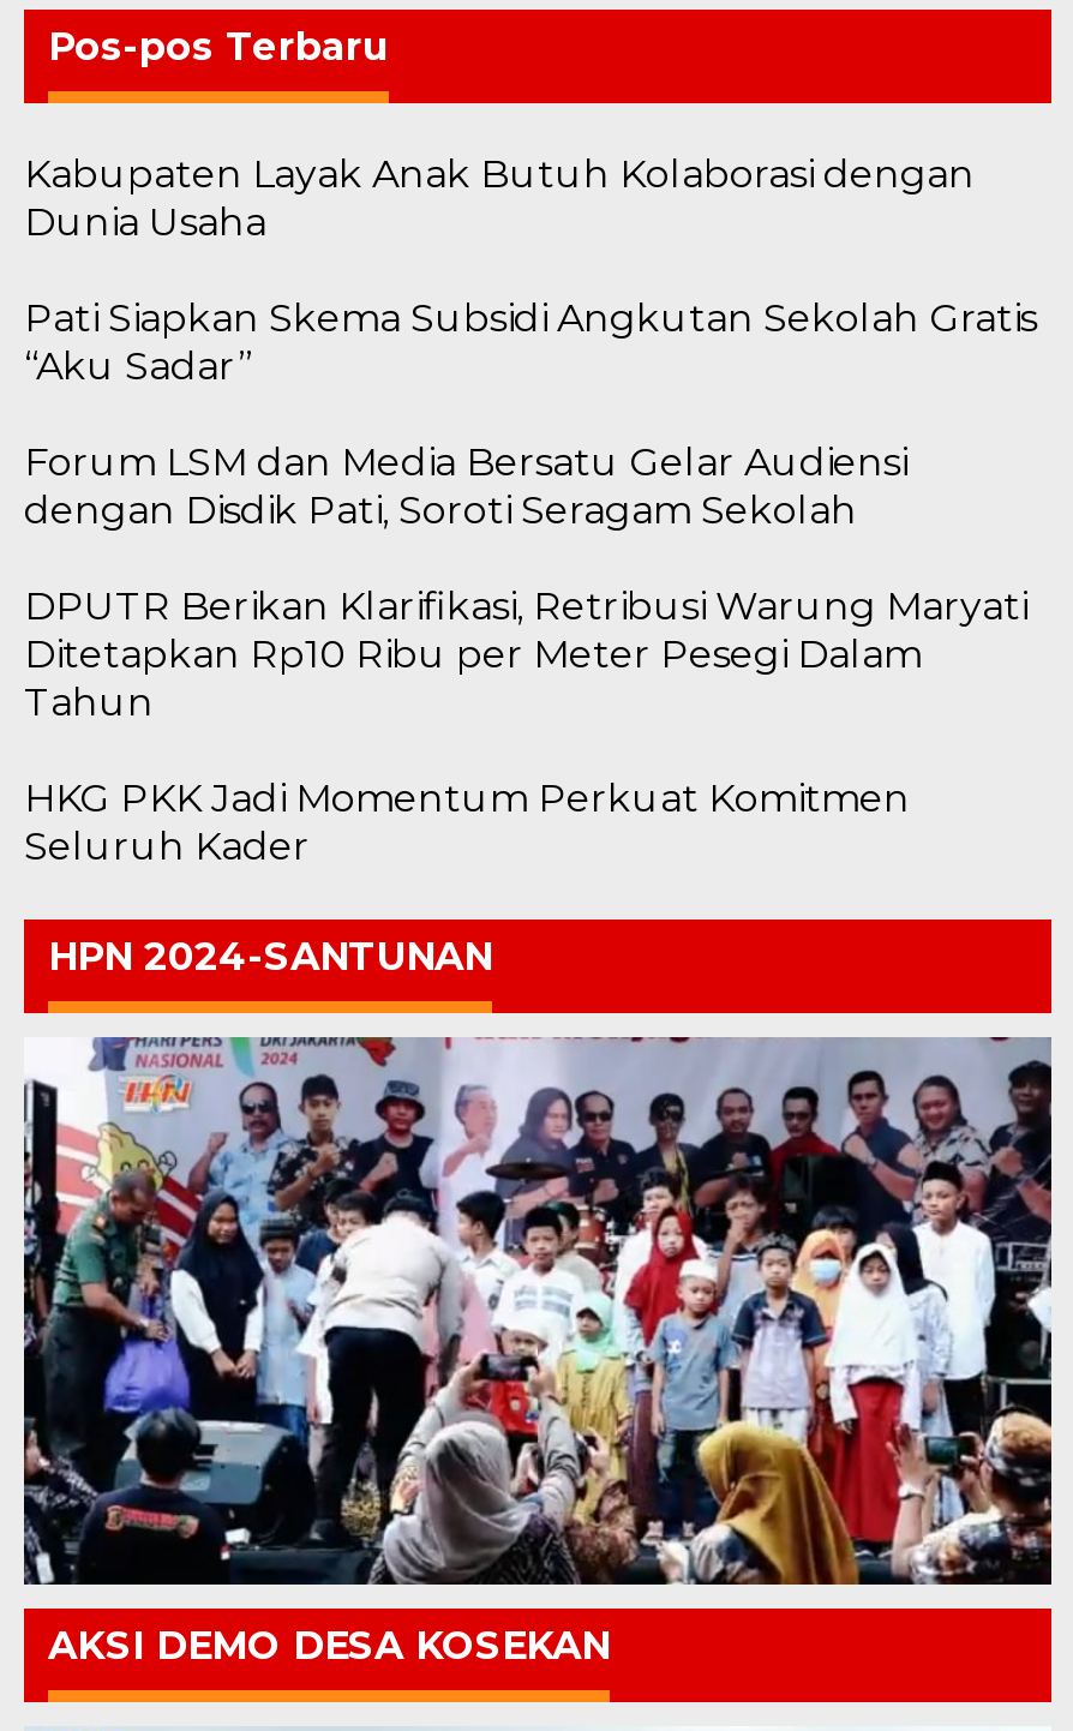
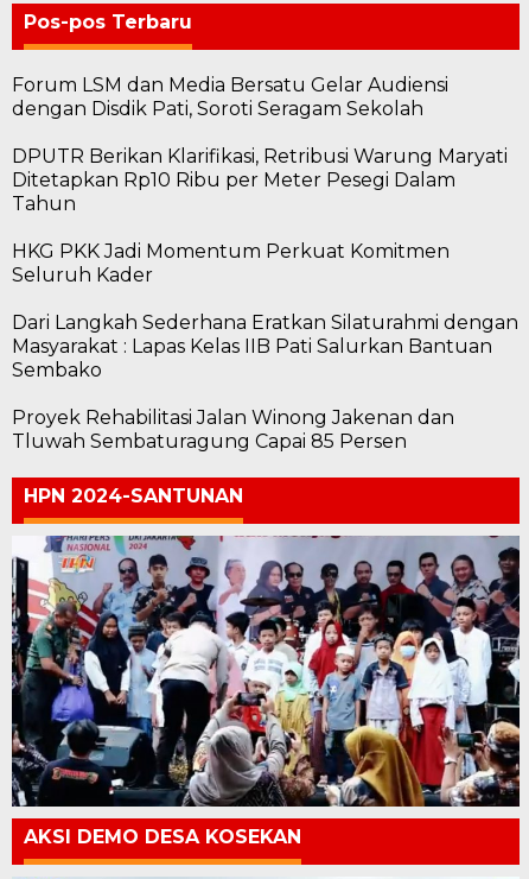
[24,152,1037,389] Kabupaten Layak Anak Butuh Kolaborasi dengan | Dunia Usaha | Pati Siapkan Skema Subsidi Angkutan Sekolah Gratis | “Aku Sadar” -> none
moved [24,440,1027,870] -> [12,74,508,287]: Forum LSM dan Media Bersatu Gelar Audiensi | dengan Disdik Pati, Soroti Seragam Sekolah | DPUTR Berikan Klarifikasi, Retribusi Warung Maryati | Ditetapkan Rp10 Ribu per Meter Pesegi Dalam | Tahun | HKG PKK Jadi Momentum Perkuat Komitmen | Seluruh Kader
none -> [12,311,518,453] Dari Langkah Sederhana Eratkan Silaturahmi dengan | Masyarakat : Lapas Kelas IIB Pati Salurkan Bantuan | Sembako | Proyek Rehabilitasi Jalan Winong Jakenan dan | Tluwah Sembaturagung Capai 85 Persen

